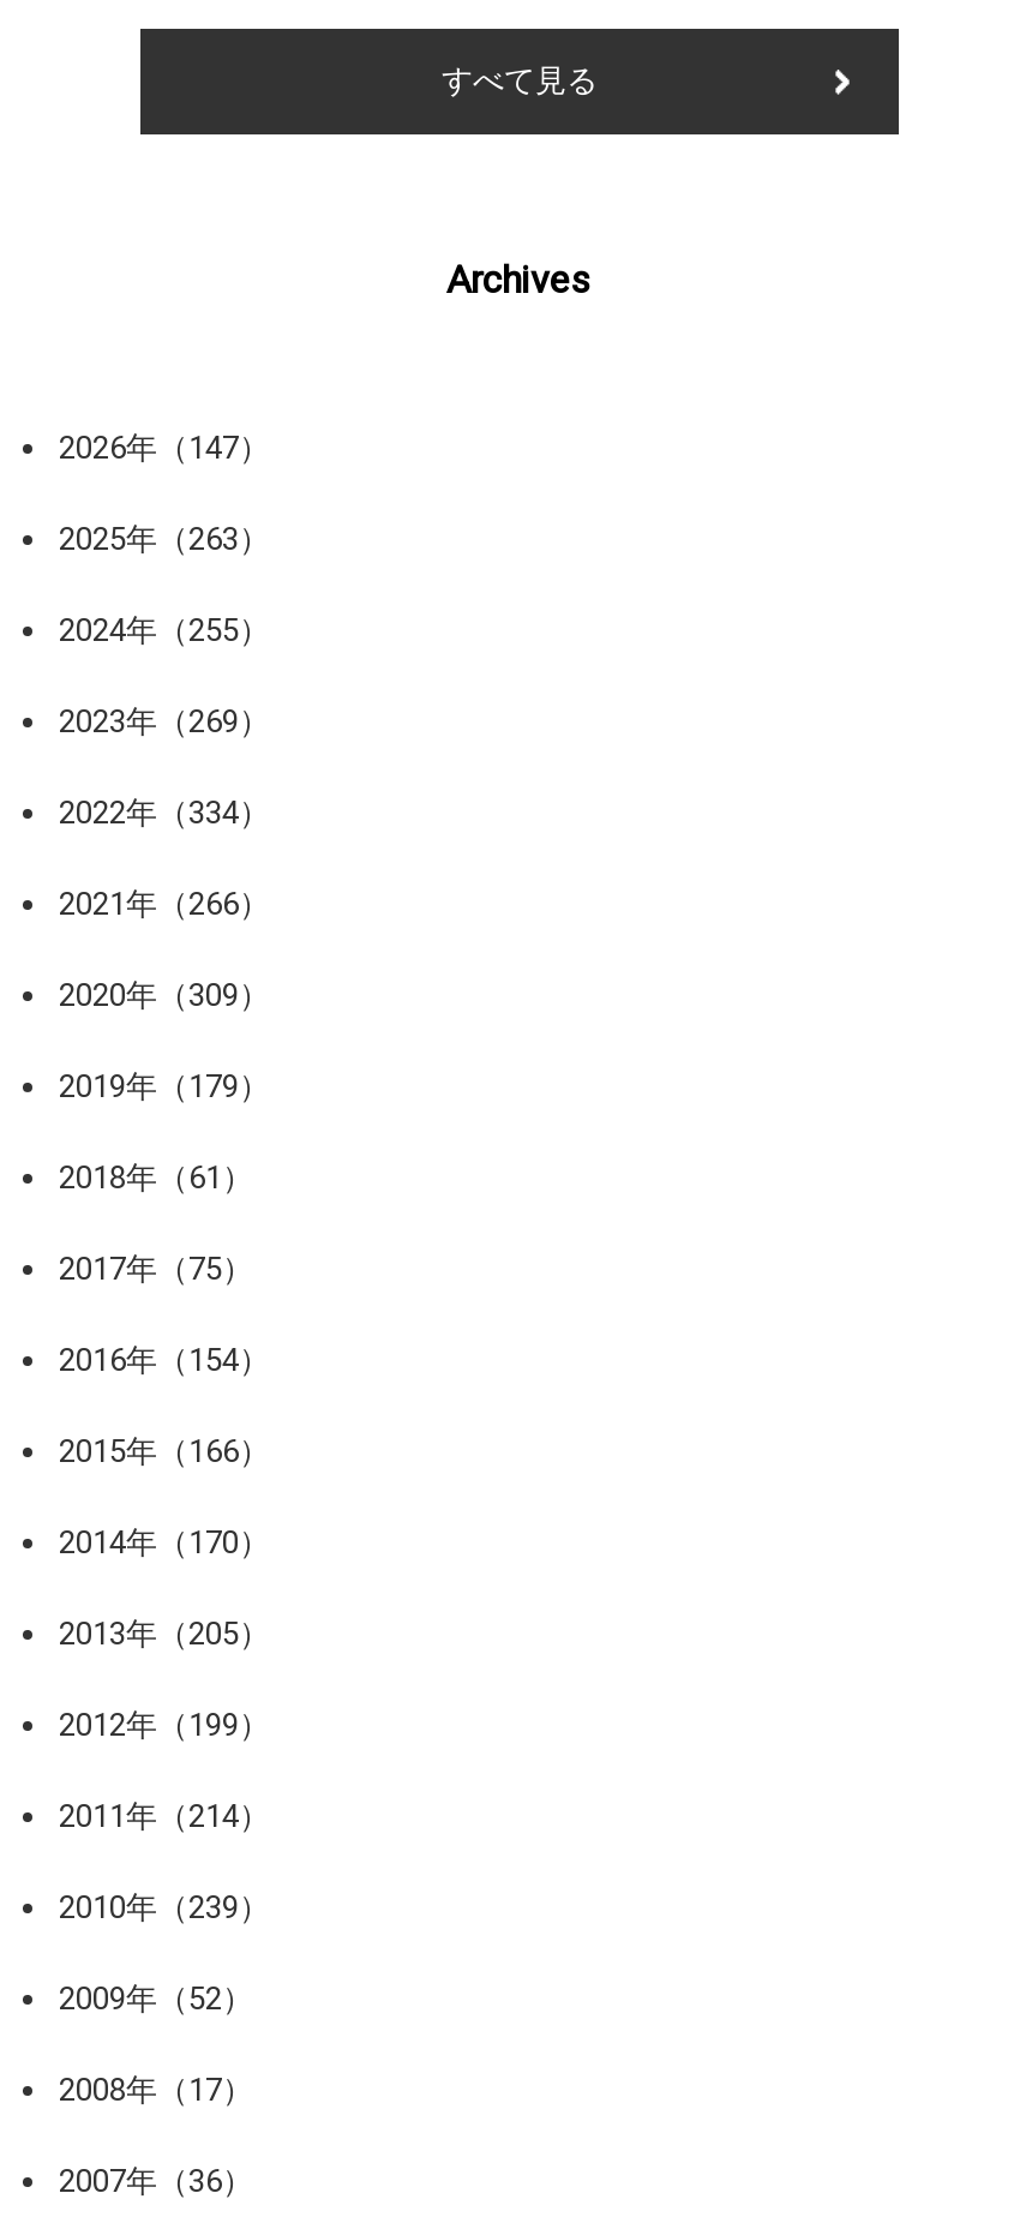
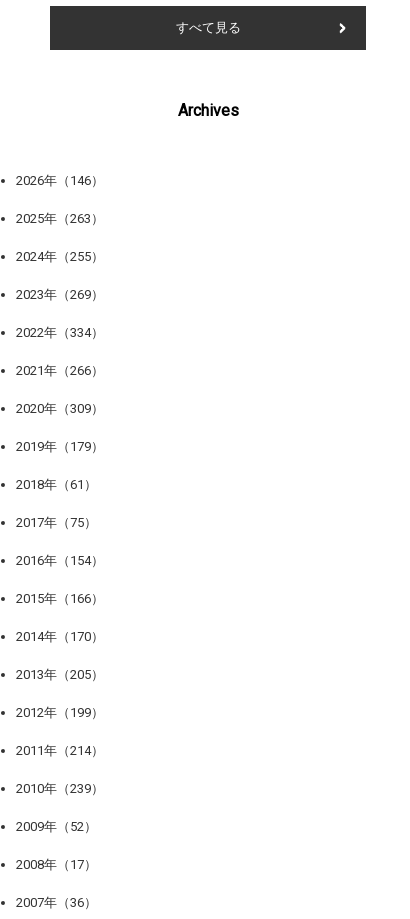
[59,429,270,465] 2026年（147） -> [16,173,104,188] 2026年（146）

